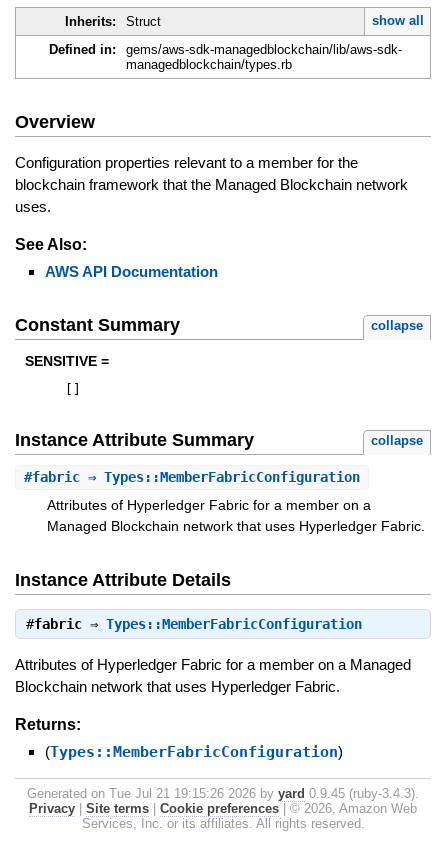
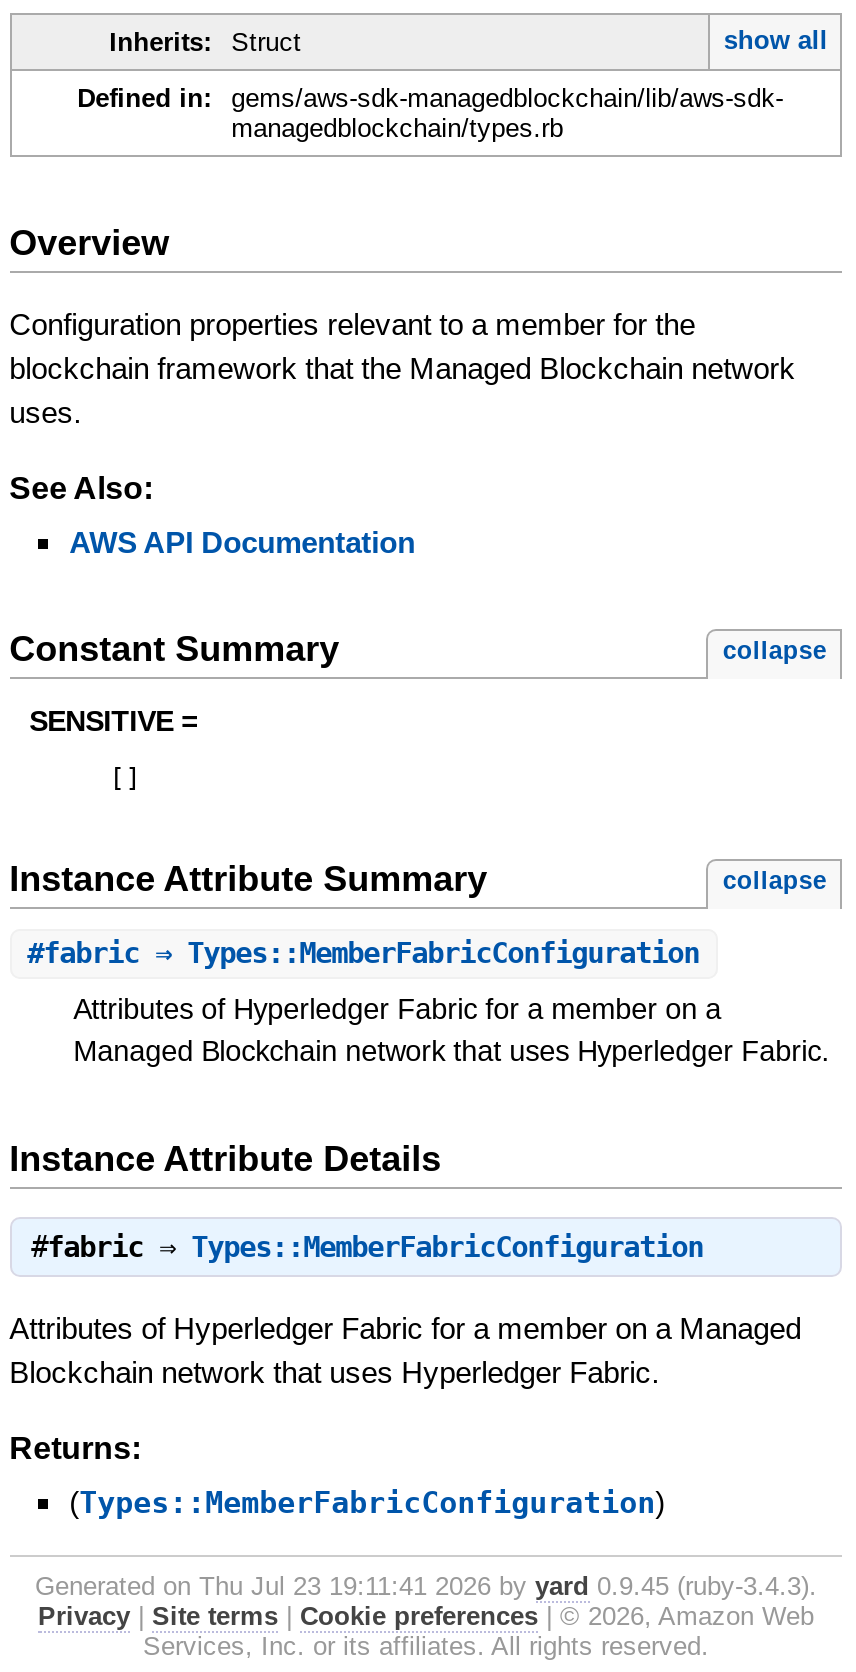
[27,786,419,801] Generated on Tue Jul 21 19:15:26 2026 by yard 0.9.45 (ruby-3.4.3). -> [35,1571,817,1601] Generated on Thu Jul 23 19:11:41 2026 by yard 0.9.45 (ruby-3.4.3).

